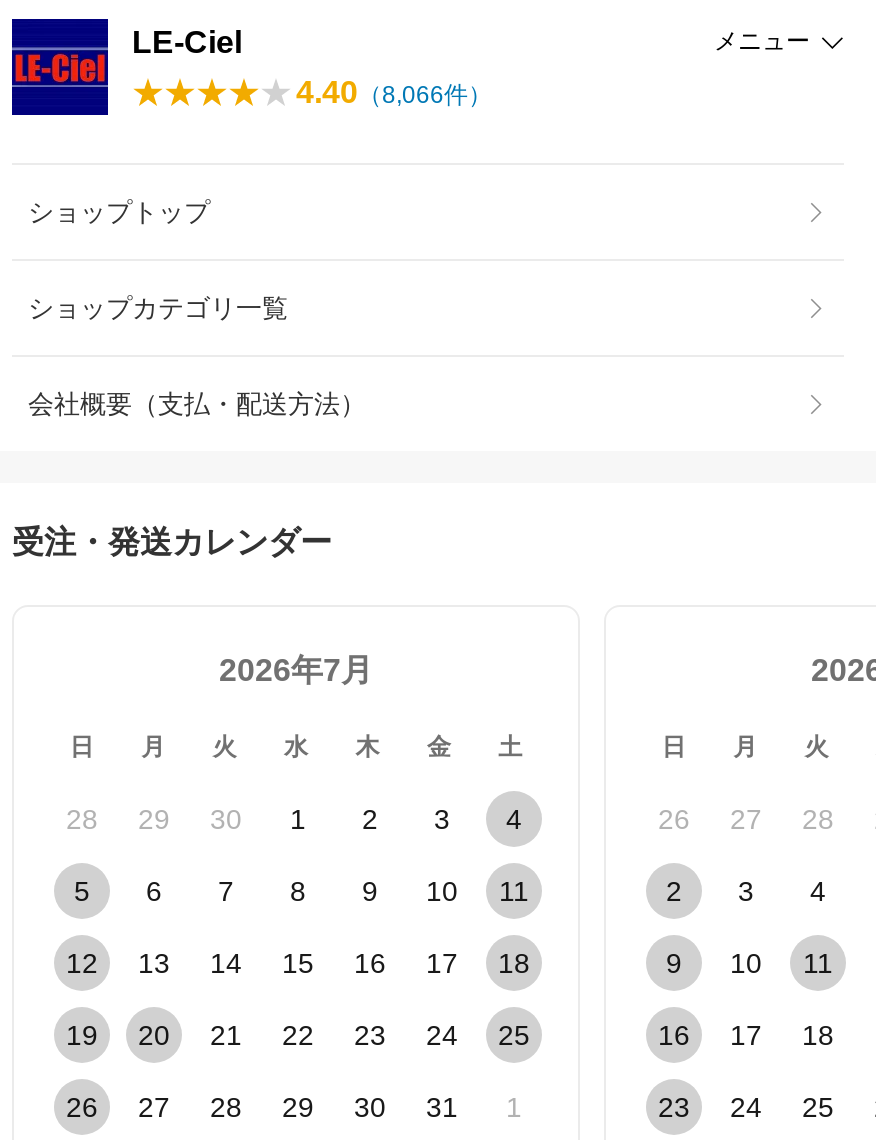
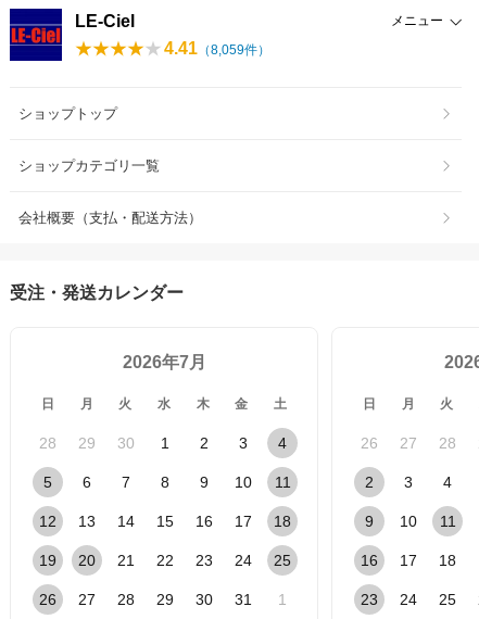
[296,75,492,109] 4.40（8,066件） -> [164,39,270,58] 4.41（8,059件）

